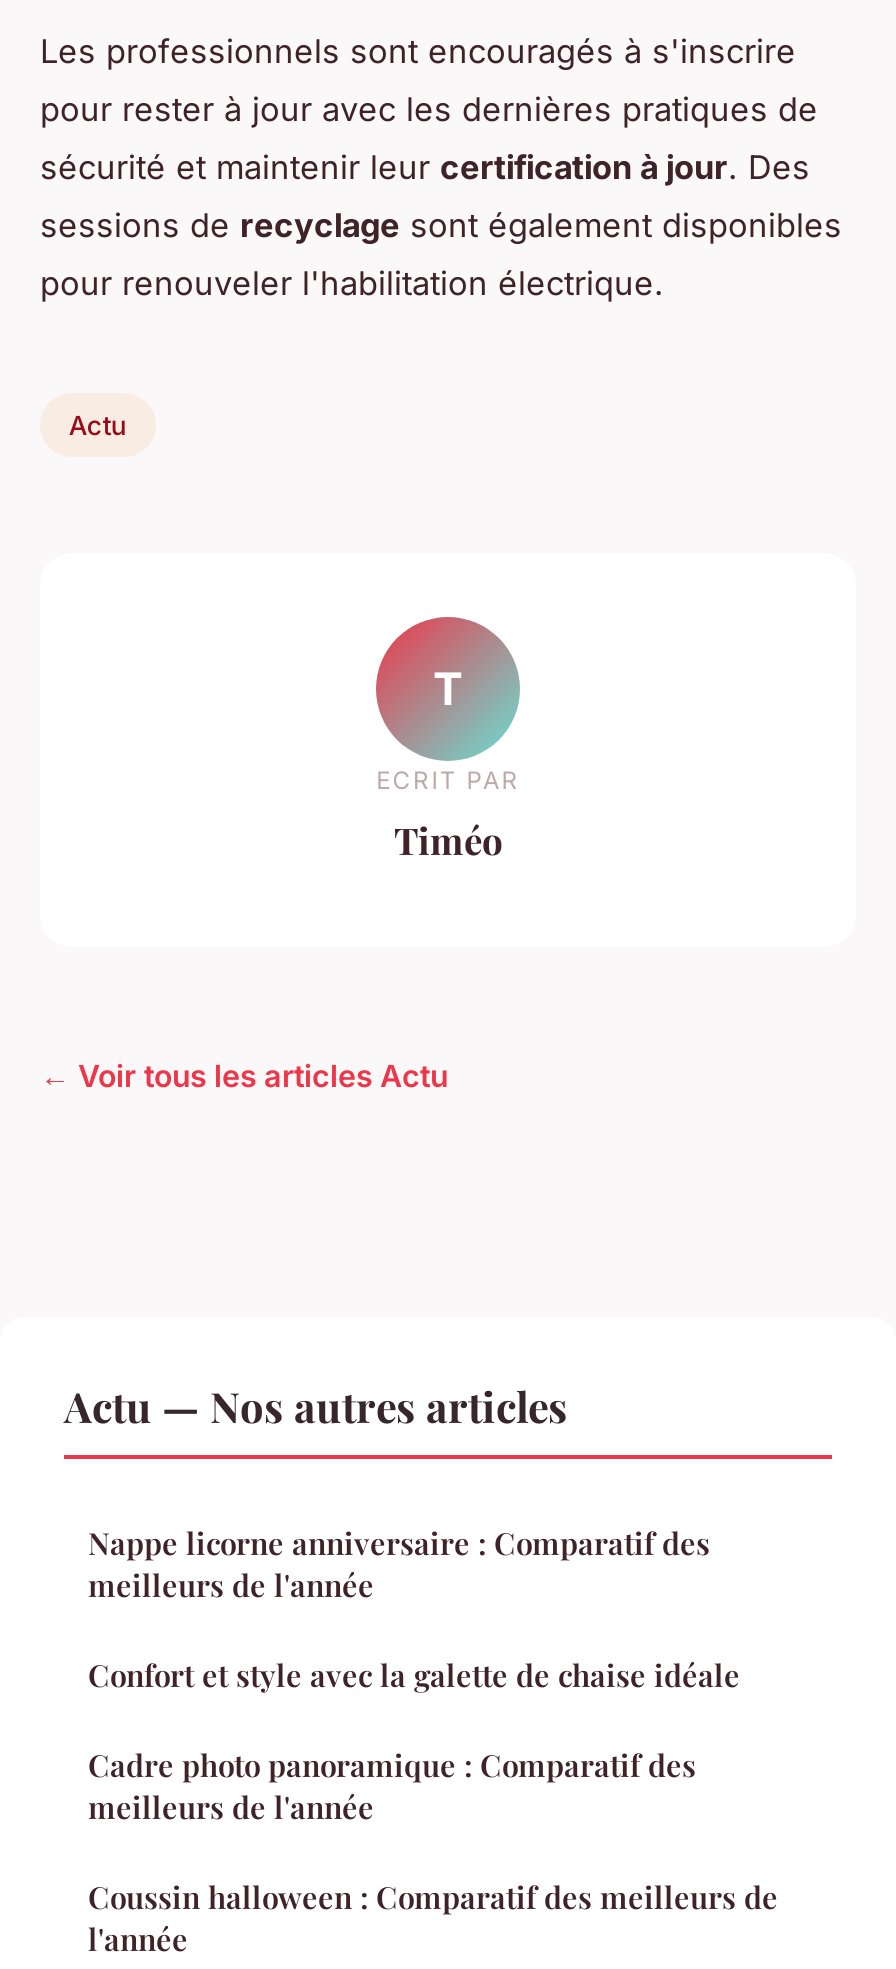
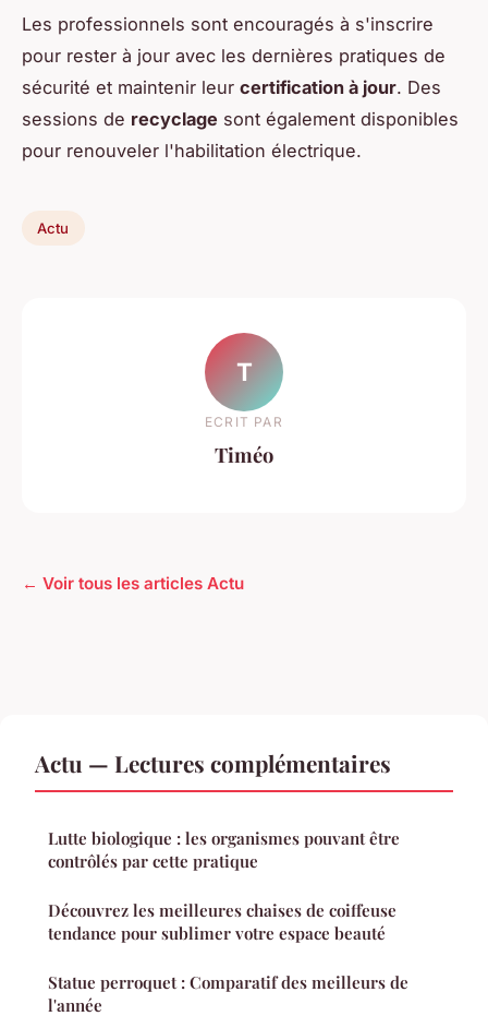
[64,1377,778,1917] Actu — Nos autres articles | Nappe licorne anniversaire : Comparatif des | meilleurs de l'année | Confort et style avec la galette de chaise idéale | Cadre photo panoramique : Comparatif des | meilleurs de l'année | Coussin halloween : Comparatif des meilleurs de -> [35,748,408,993] Actu — Lectures complémentaires | Lutte biologique : les organismes pouvant être | contrôlés par cette pratique | Découvrez les meilleures chaises de coiffeuse | tendance pour sublimer votre espace beauté | Statue perroquet : Comparatif des meilleurs de

